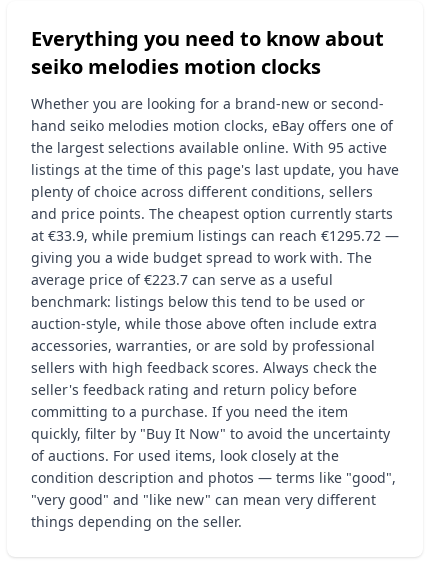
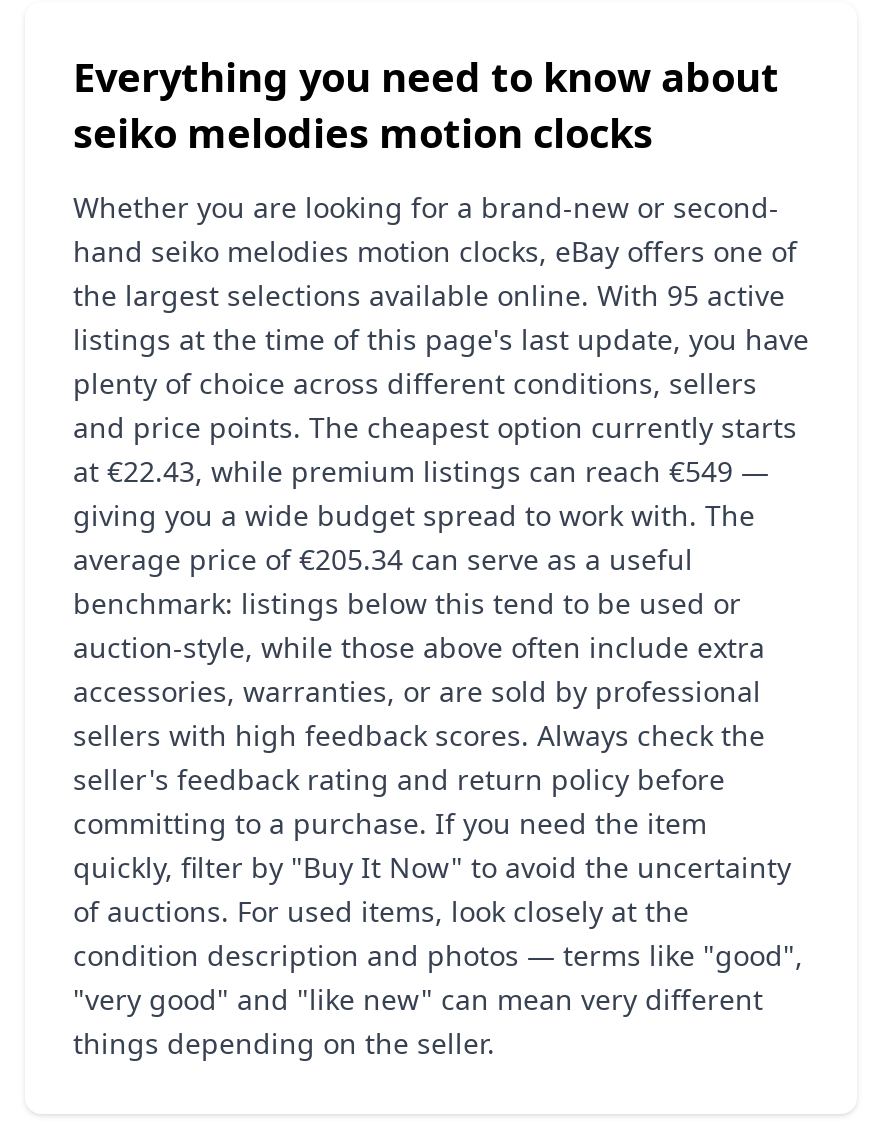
[31,226,399,245] at €33.9, while premium listings can reach €1295.72 — -> [73,452,769,490] at €22.43, while premium listings can reach €549 —
[31,270,333,289] average price of €223.7 can serve as a useful -> [73,540,693,578] average price of €205.34 can serve as a useful

